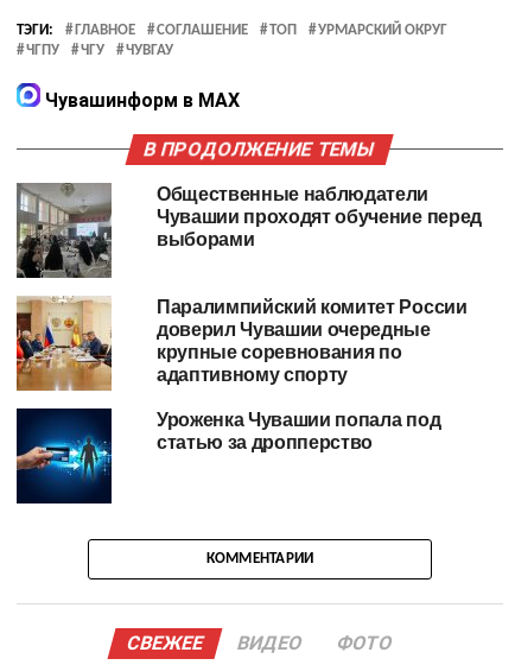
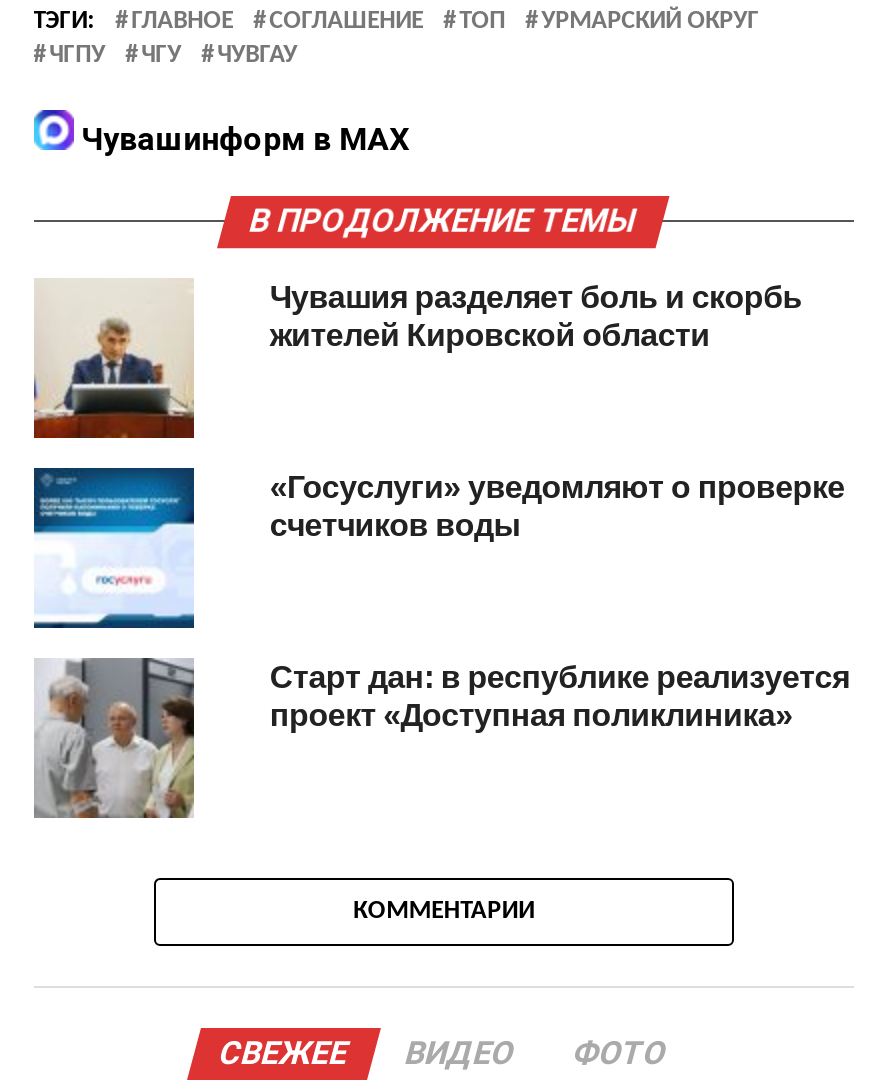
[15,183,482,279] [image] | Общественные наблюдатели | Чувашии проходят обучение перед | выборами -> [32,281,802,440] [image] | Чувашия разделяет боль и скорбь | жителей Кировской области
[15,294,467,392] [image] | Паралимпийский комитет России | доверил Чувашии очередные | крупные соревнования по | адаптивному спорту -> [32,466,845,630] [image] | «Госуслуги» уведомляют о проверке | счетчиков воды
[15,407,440,505] [image] | Уроженка Чувашии попала под | статью за дропперство -> [34,656,849,820] [image] | Старт дан: в республике реализуется | проект «Доступная поликлиника»

